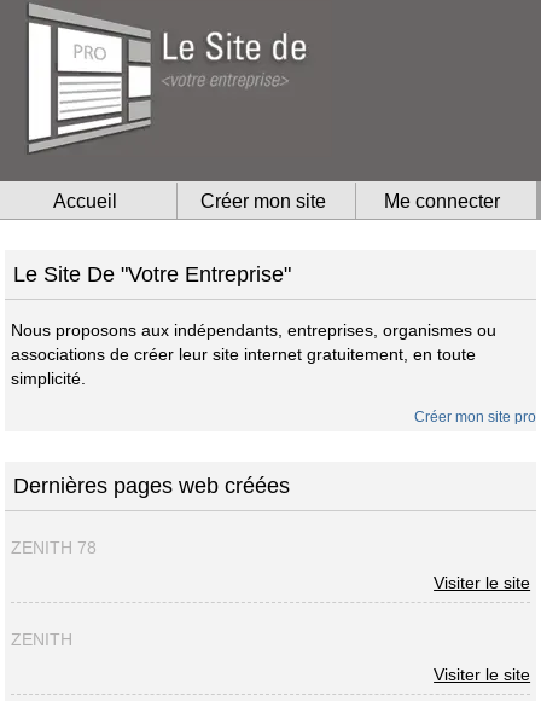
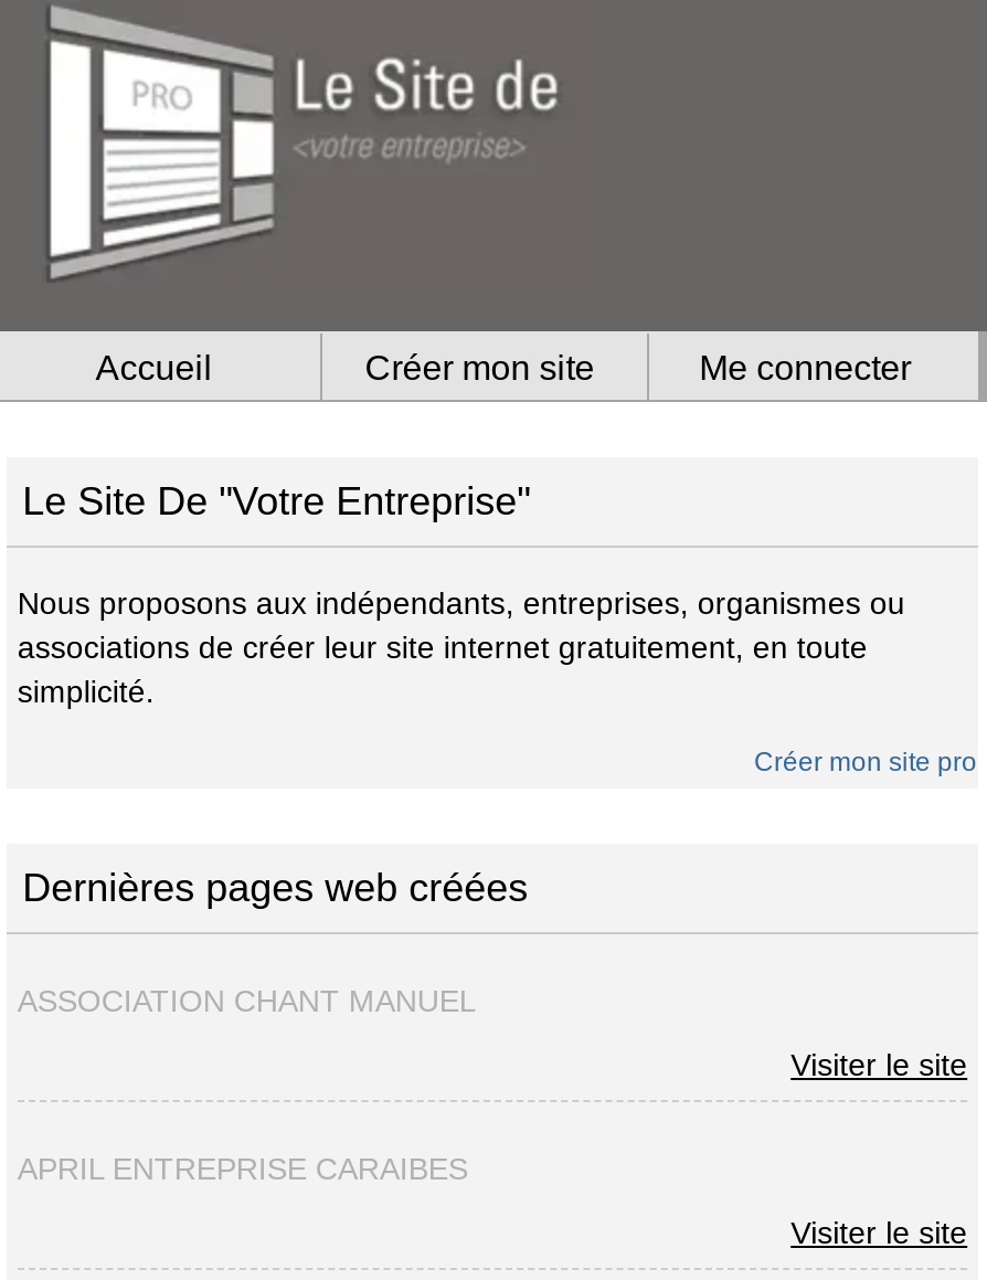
[11,538,96,557] ZENITH 78 -> [17,983,477,1019] ASSOCIATION CHANT MANUEL
[11,630,72,649] ZENITH -> [17,1151,468,1187] APRIL ENTREPRISE CARAIBES

